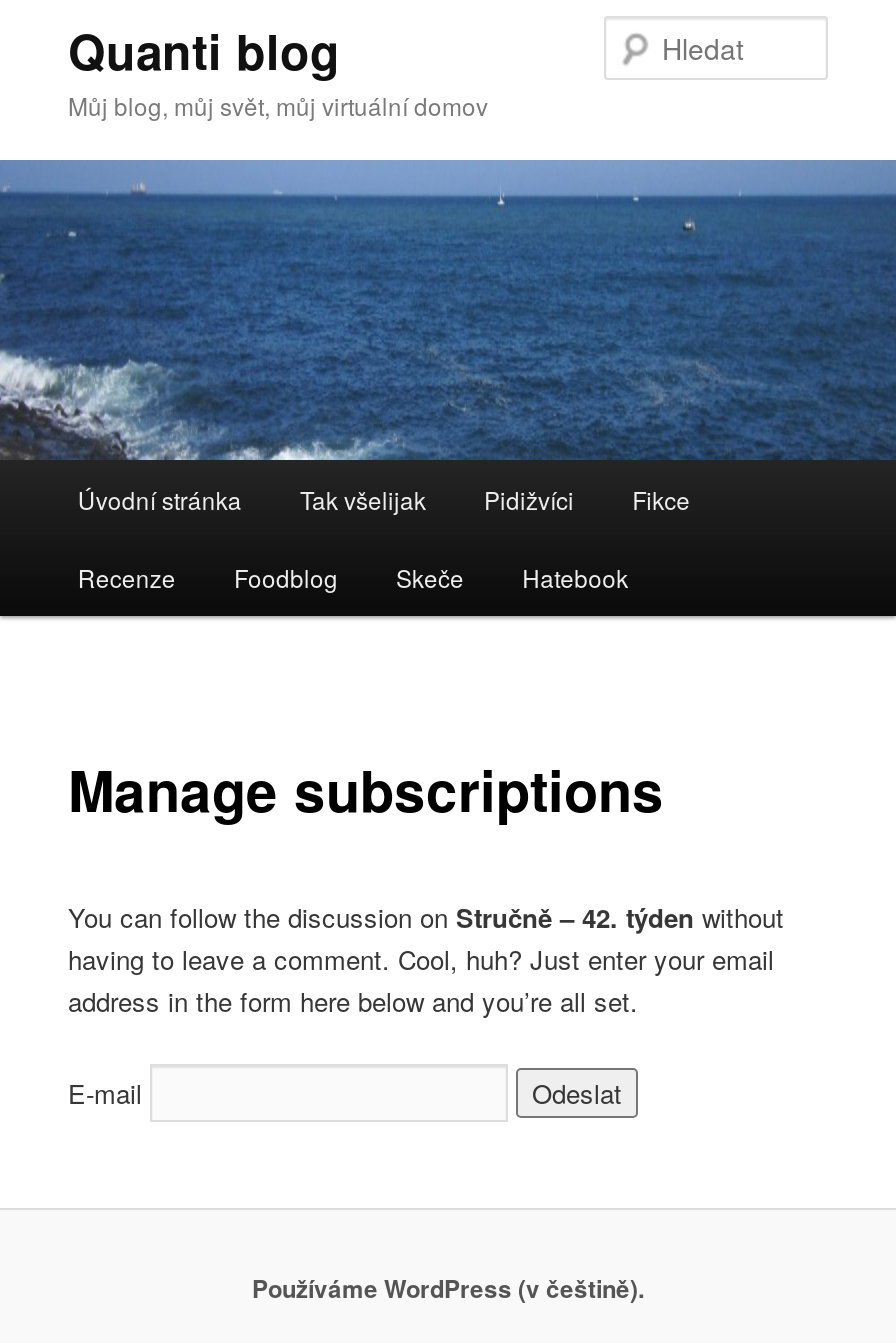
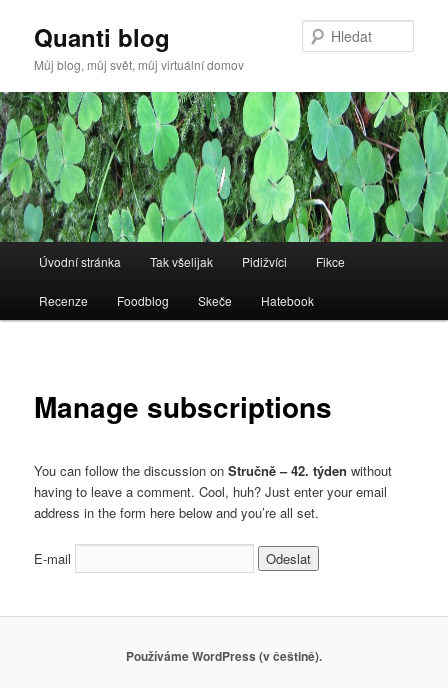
[6,158,890,462] [image] -> [3,91,445,243] [image]

